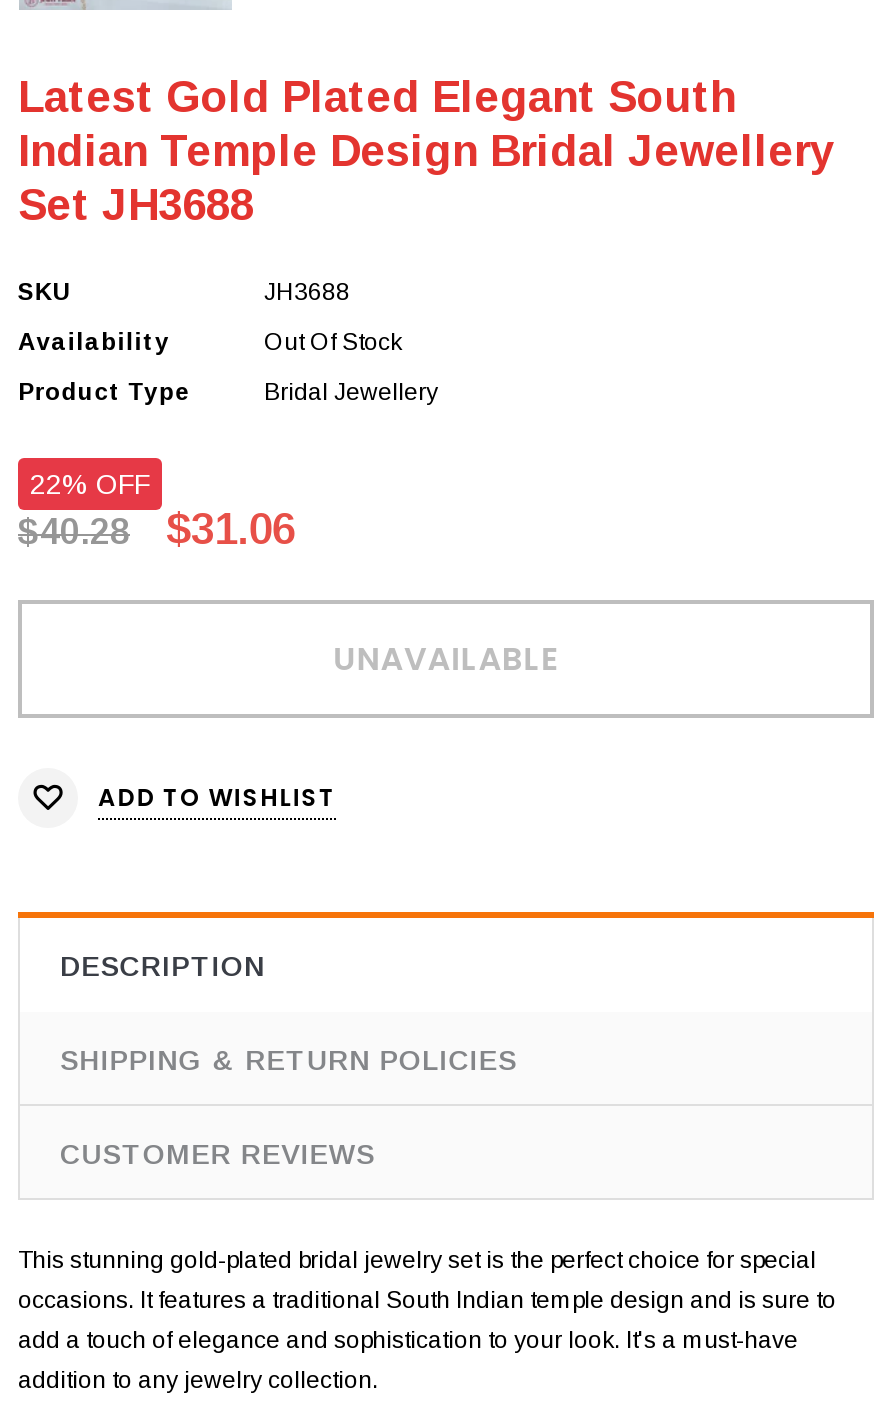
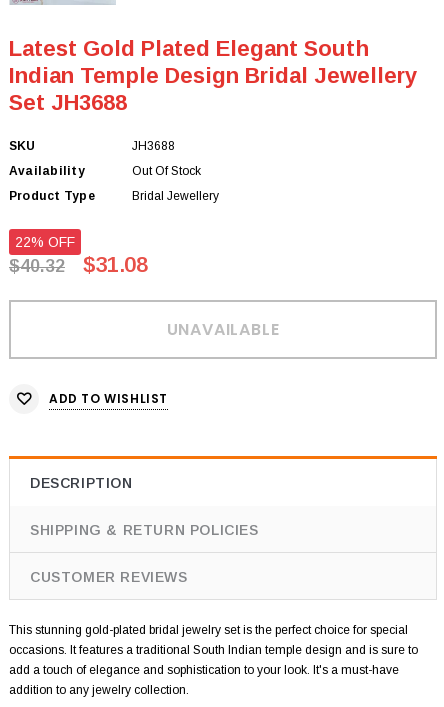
[18,512,130,552] $40.28 -> [9,256,65,276] $40.32
[166,504,295,554] $31.06 -> [83,252,147,277] $31.08

